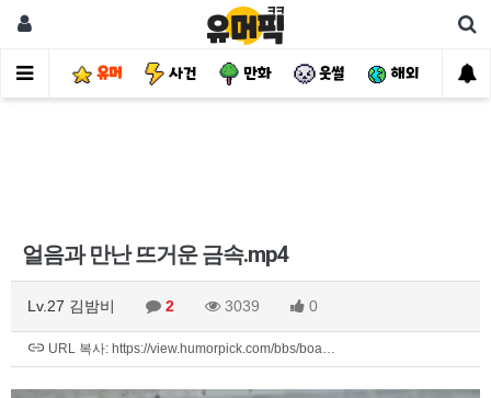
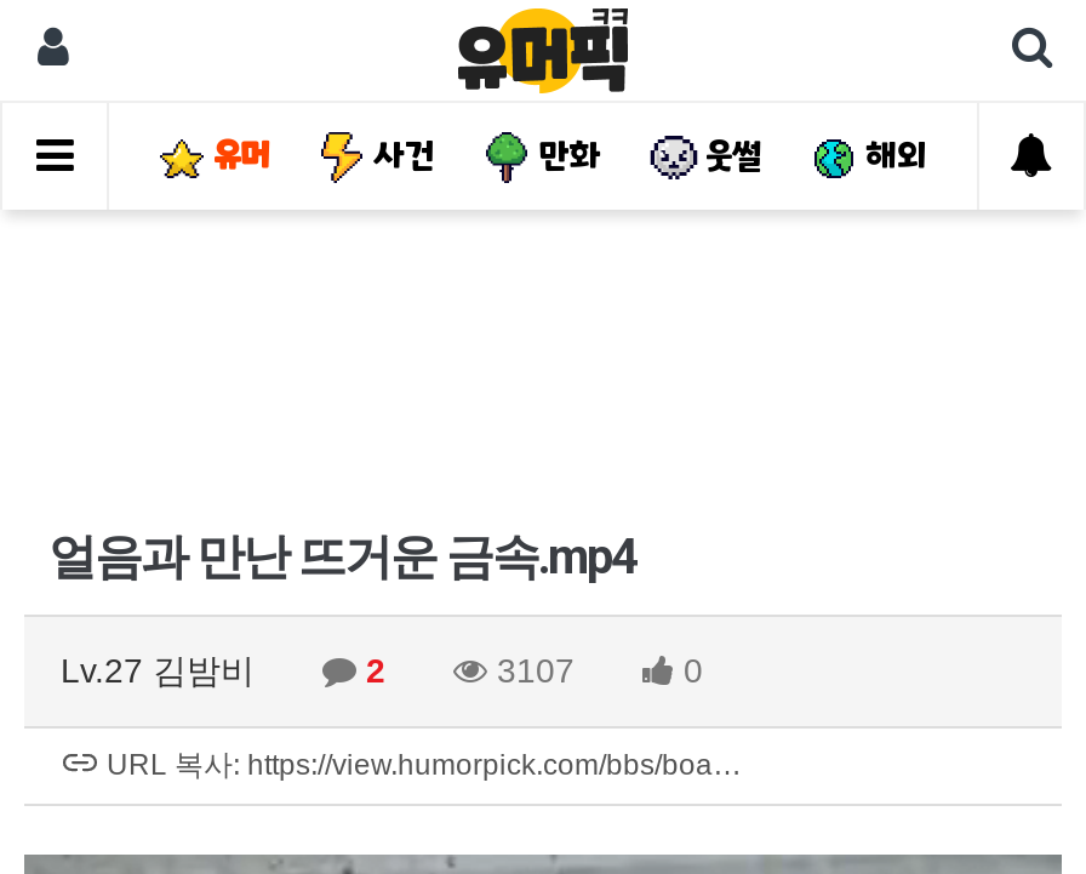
[220,297,264,315] 3039 -> [487,651,584,690] 3107

